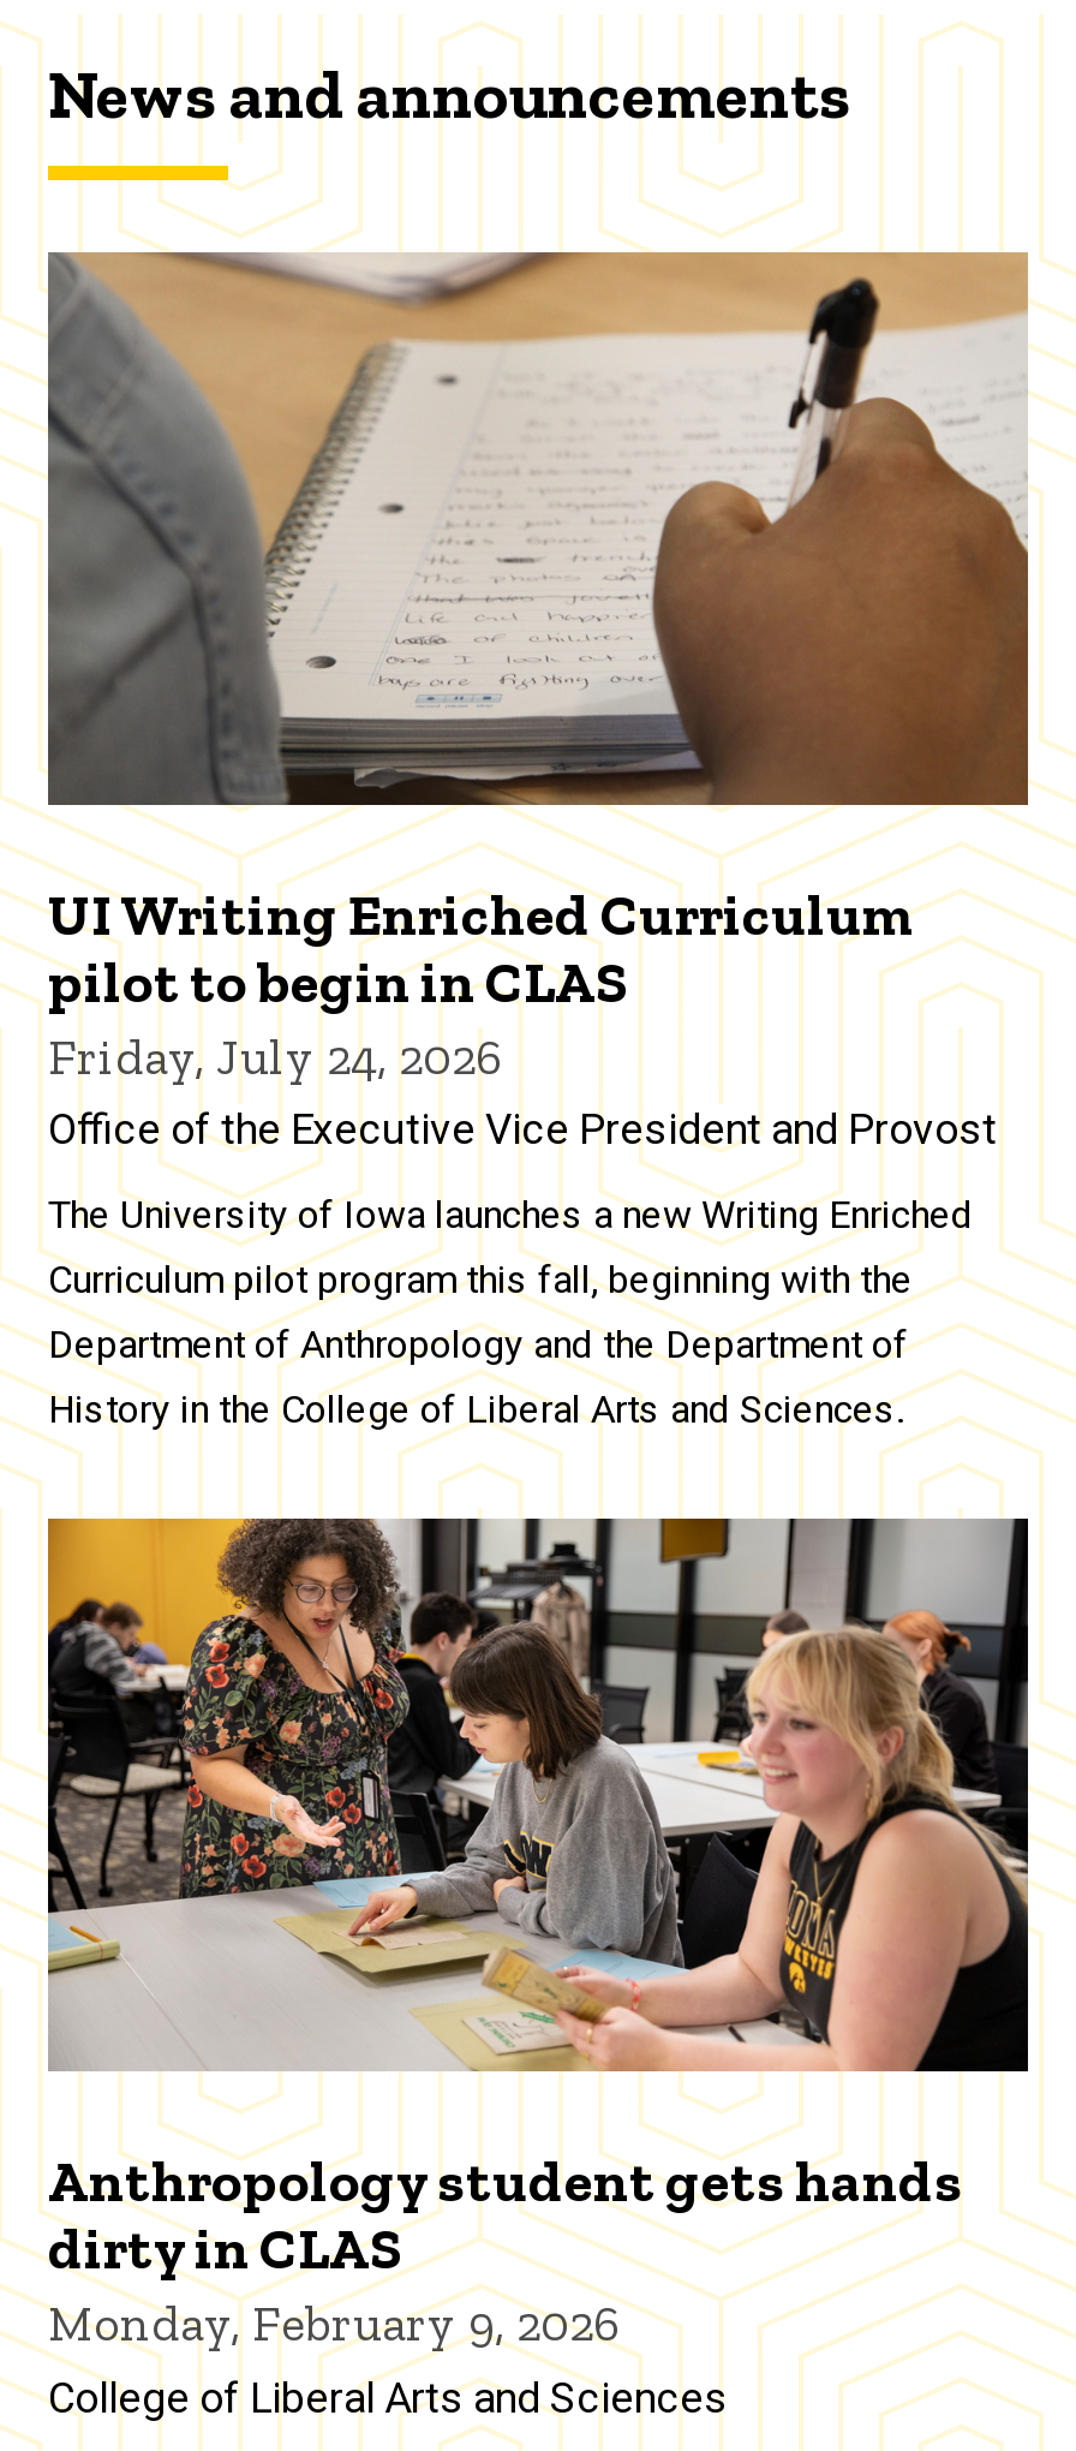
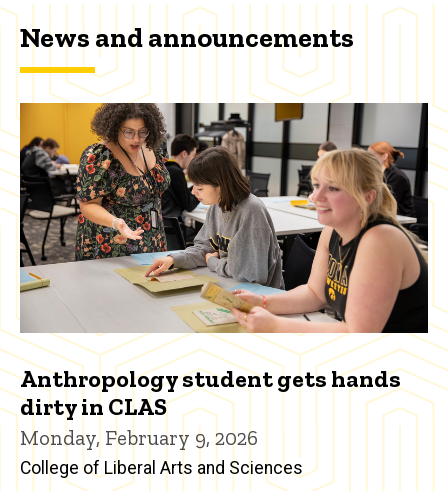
[46,250,1030,1433] [image] | UI Writing Enriched Curriculum | pilot to begin in CLAS | Friday, July 24, 2026 | Office of the Executive Vice President and Provost | The University of Iowa launches a new Writing Enriched | Curriculum pilot program this fall, beginning with the | Department of Anthropology and the Department of | History in the College of Liberal Arts and Sciences. -> none

